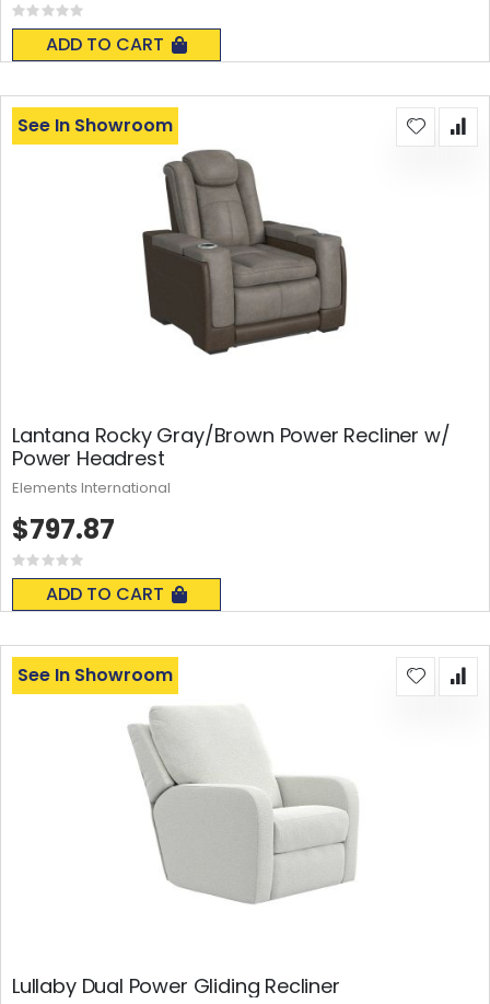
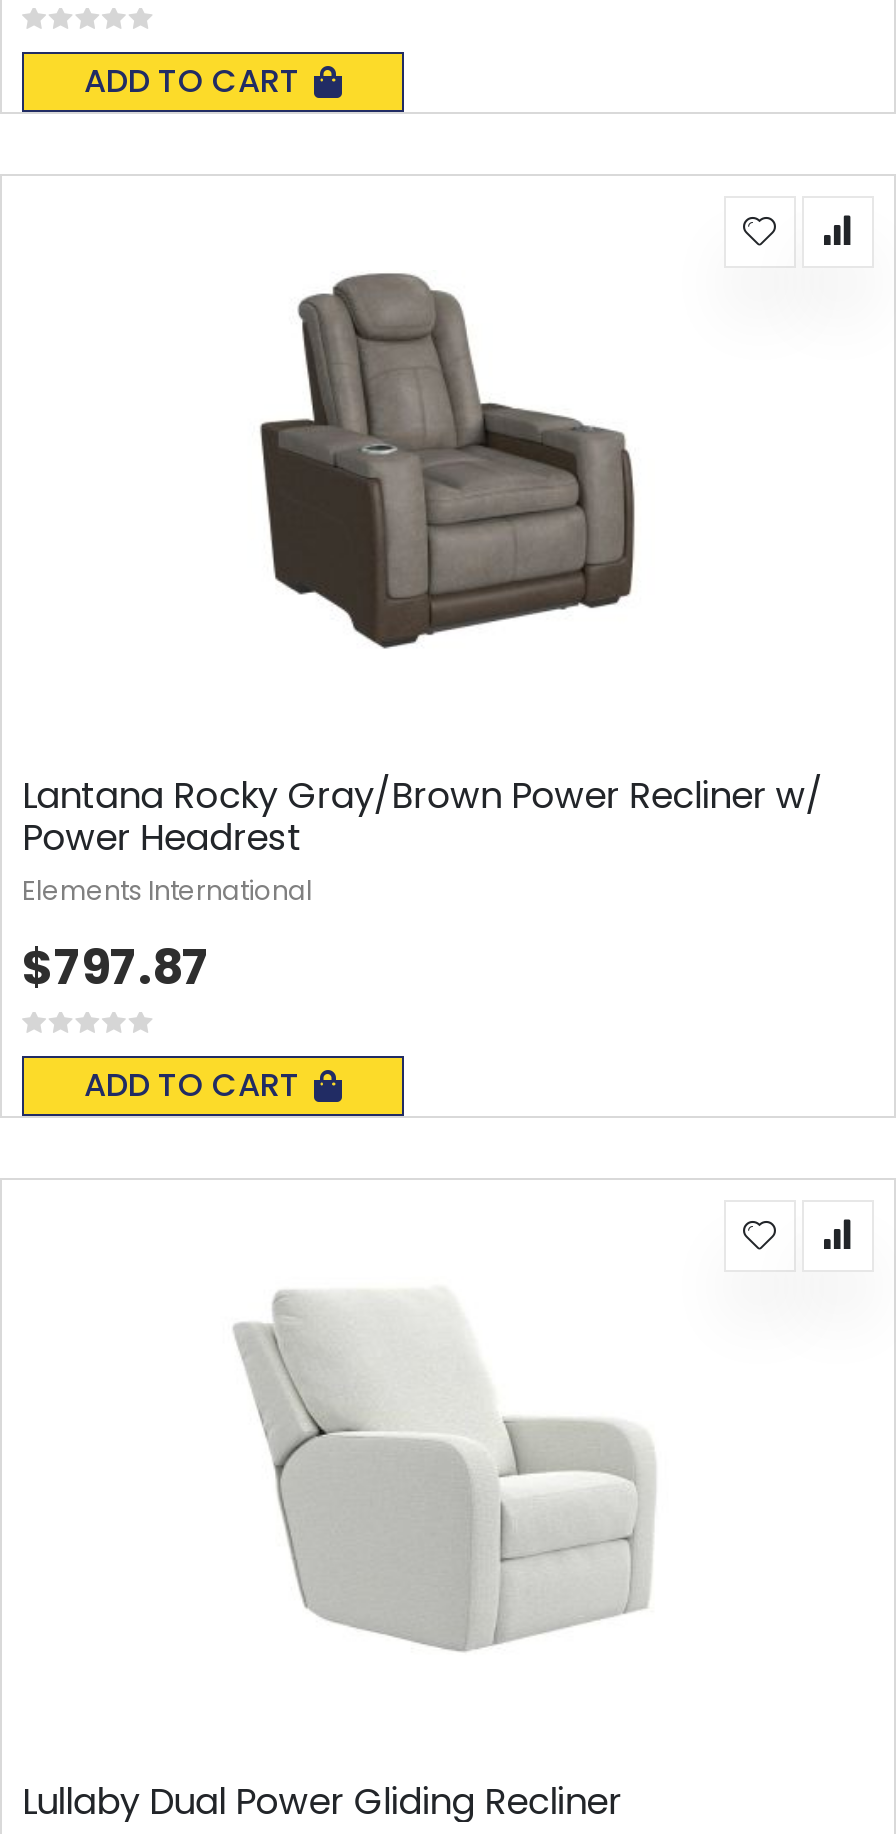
[17,112,173,137] See In Showroom -> none
[17,663,173,688] See In Showroom -> none

